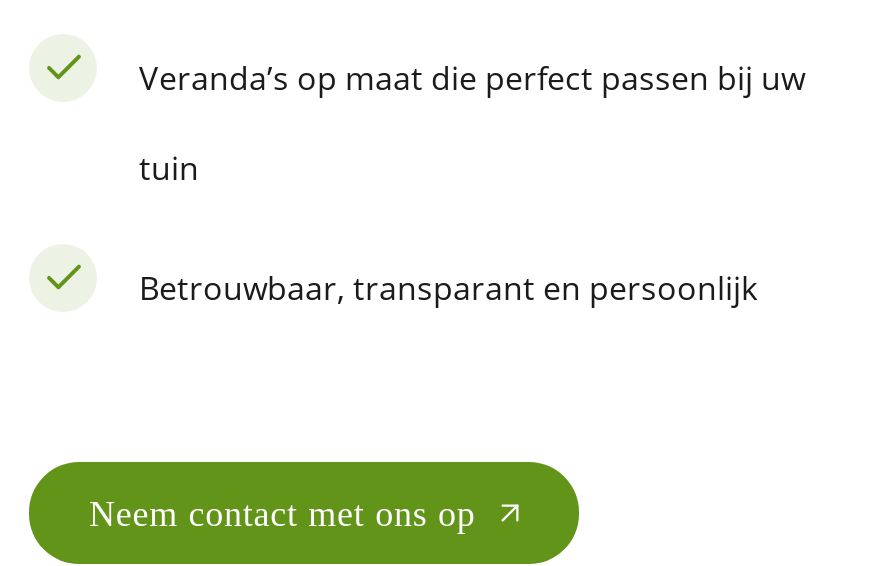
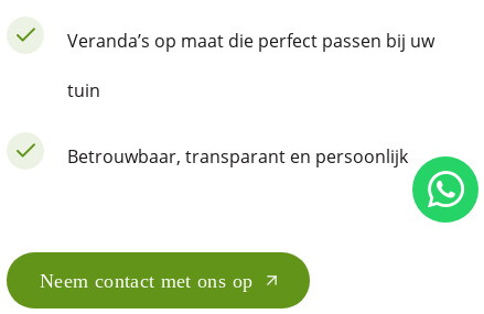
none -> [411,155,480,224] [image]

